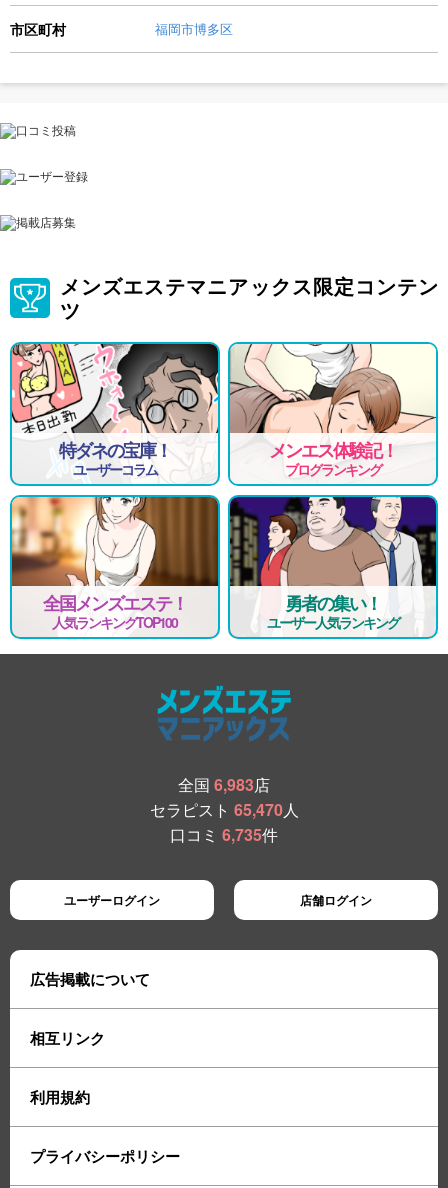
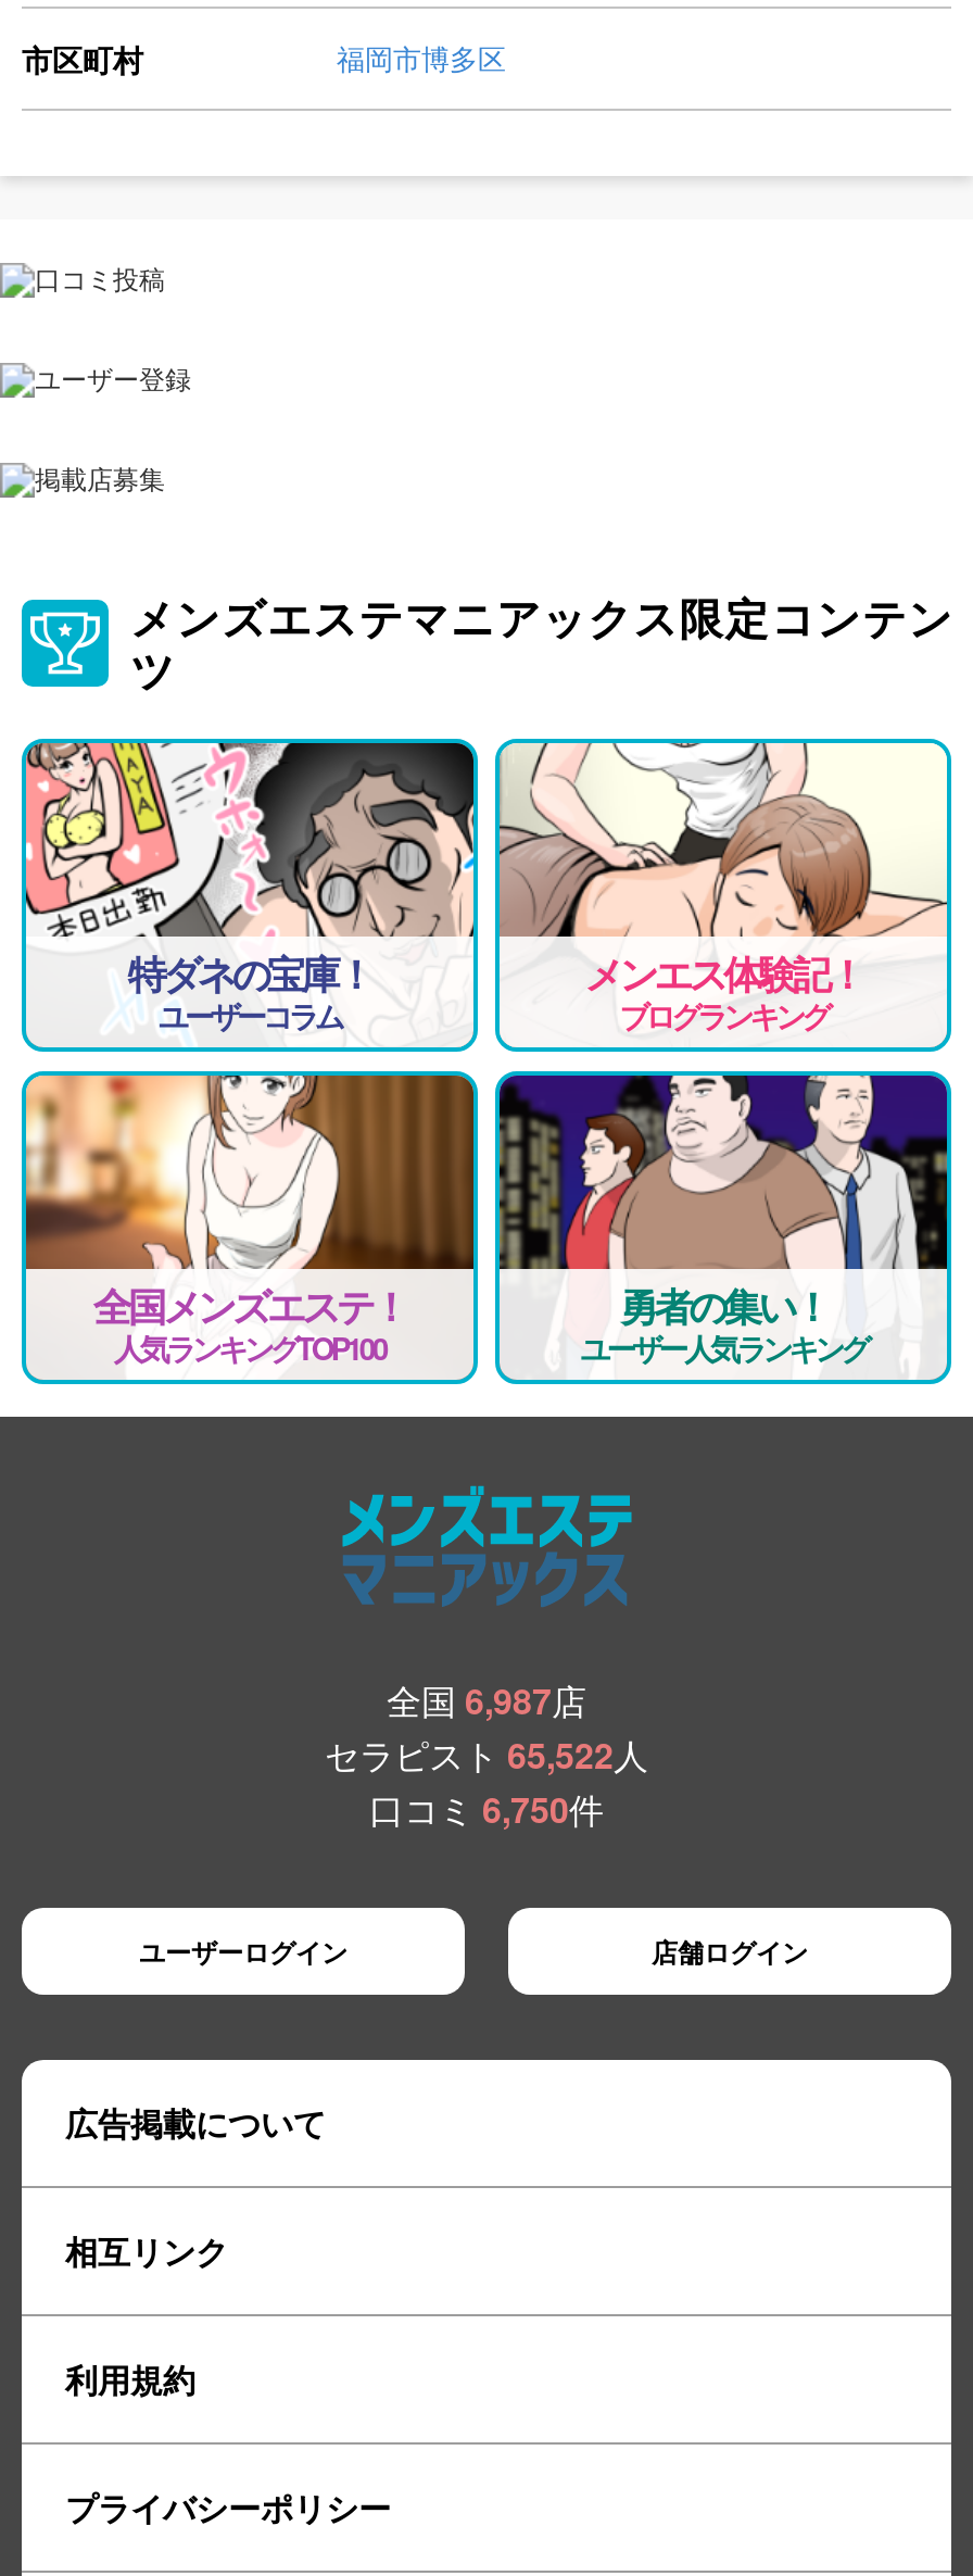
[178,772,270,795] 全国6,983店 -> [387,1674,586,1724] 全国6,987店
[149,797,298,820] セラピスト65,470人 -> [325,1729,648,1779] セラピスト65,522人
[170,822,278,845] 口コミ6,735件 -> [369,1783,604,1833] 口コミ6,750件

